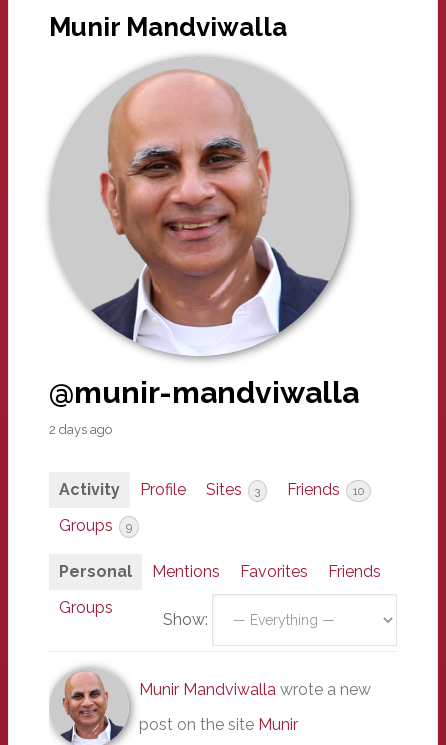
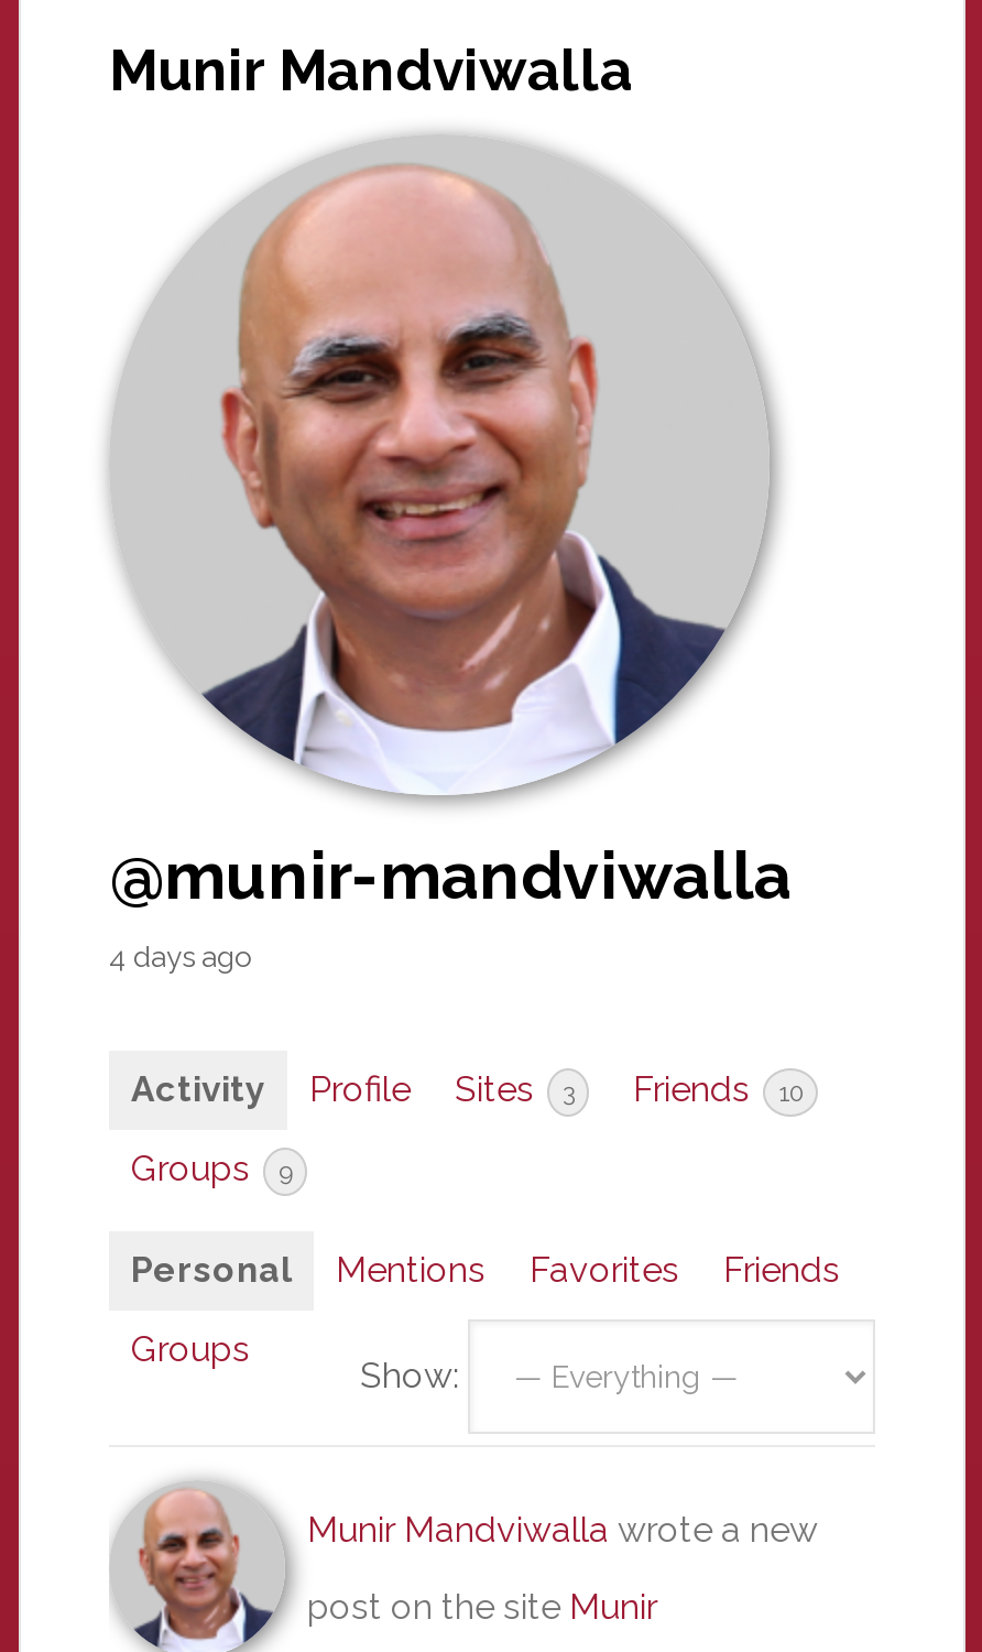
[49,422,112,437] 2 days ago -> [109,941,250,974] 4 days ago

